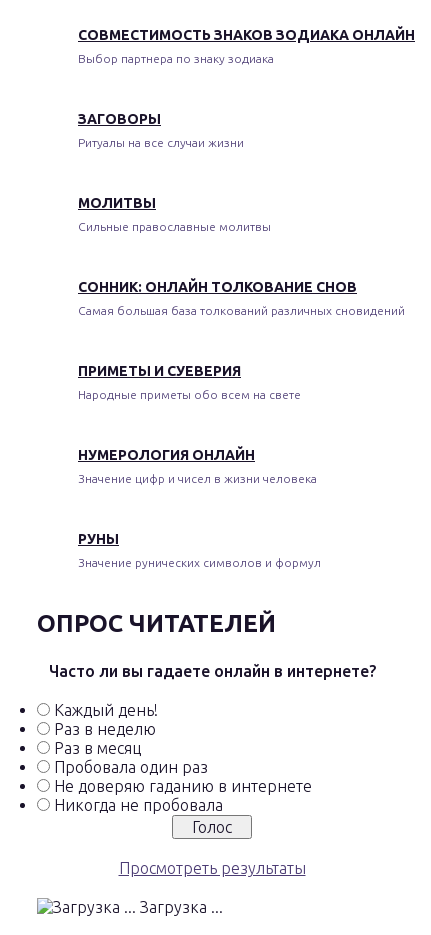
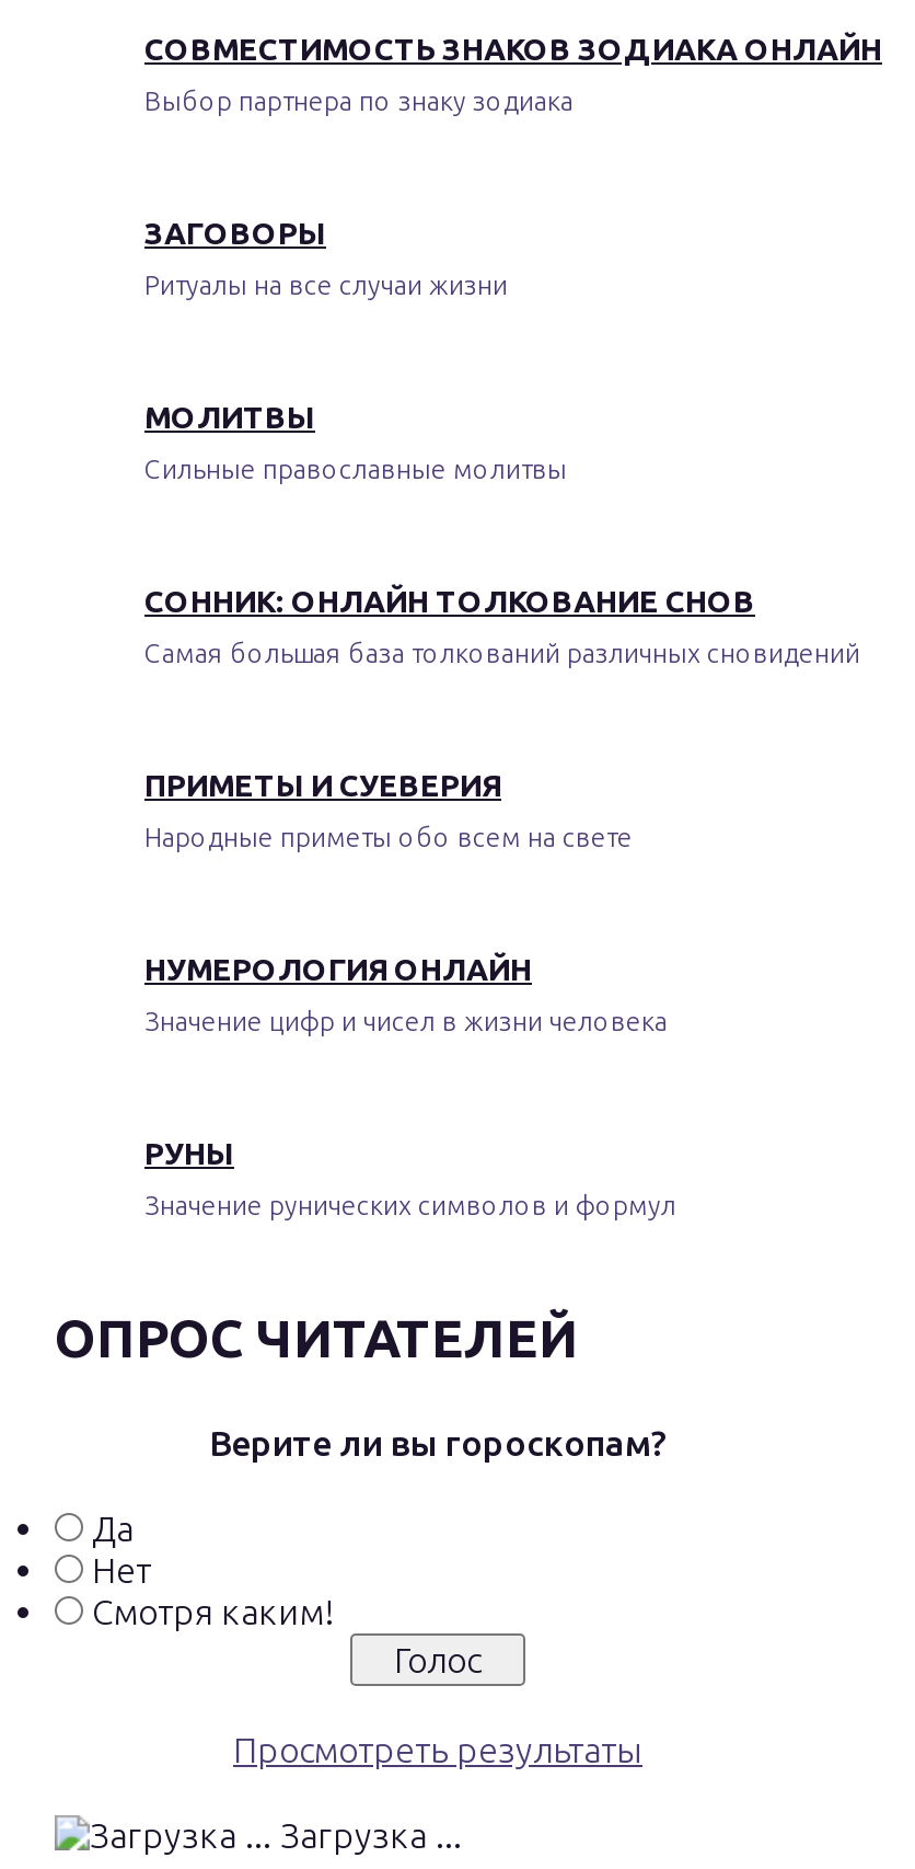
[48,662,375,680] Часто ли вы гадаете онлайн в интернете? -> [209,1423,667,1463] Верите ли вы гороскопам?
[54,701,312,814] Каждый день! | Раз в неделю | Раз в месяц | Пробовала один раз | Не доверяю гаданию в интернете | Никогда не пробовала -> [92,1509,333,1631] Да | Нет | Смотря каким!

